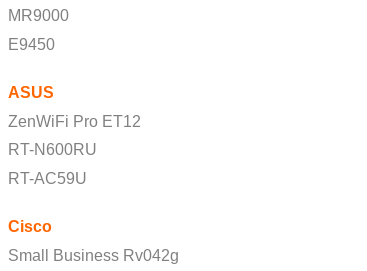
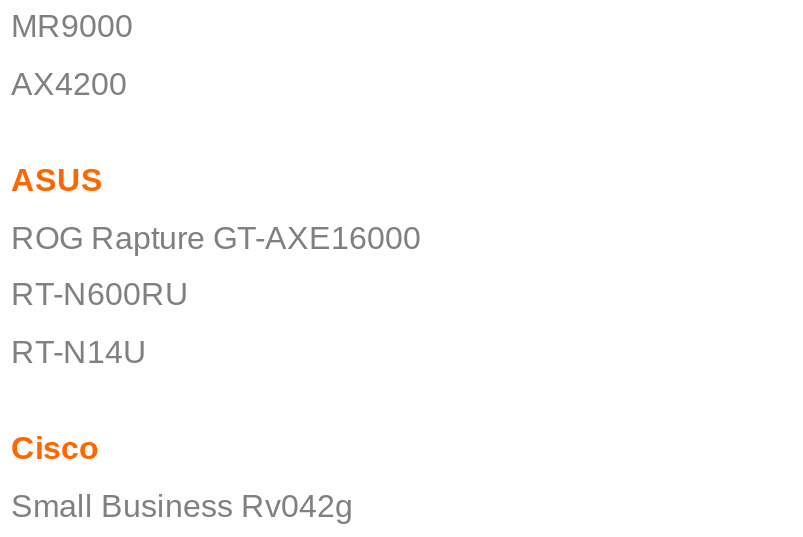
[8,36,55,53] E9450 -> [11,67,127,101] AX4200
[8,112,141,129] ZenWiFi Pro ET12 -> [11,220,421,254] ROG Rapture GT-AXE16000
[8,170,87,187] RT-AC59U -> [11,335,147,369] RT-N14U

